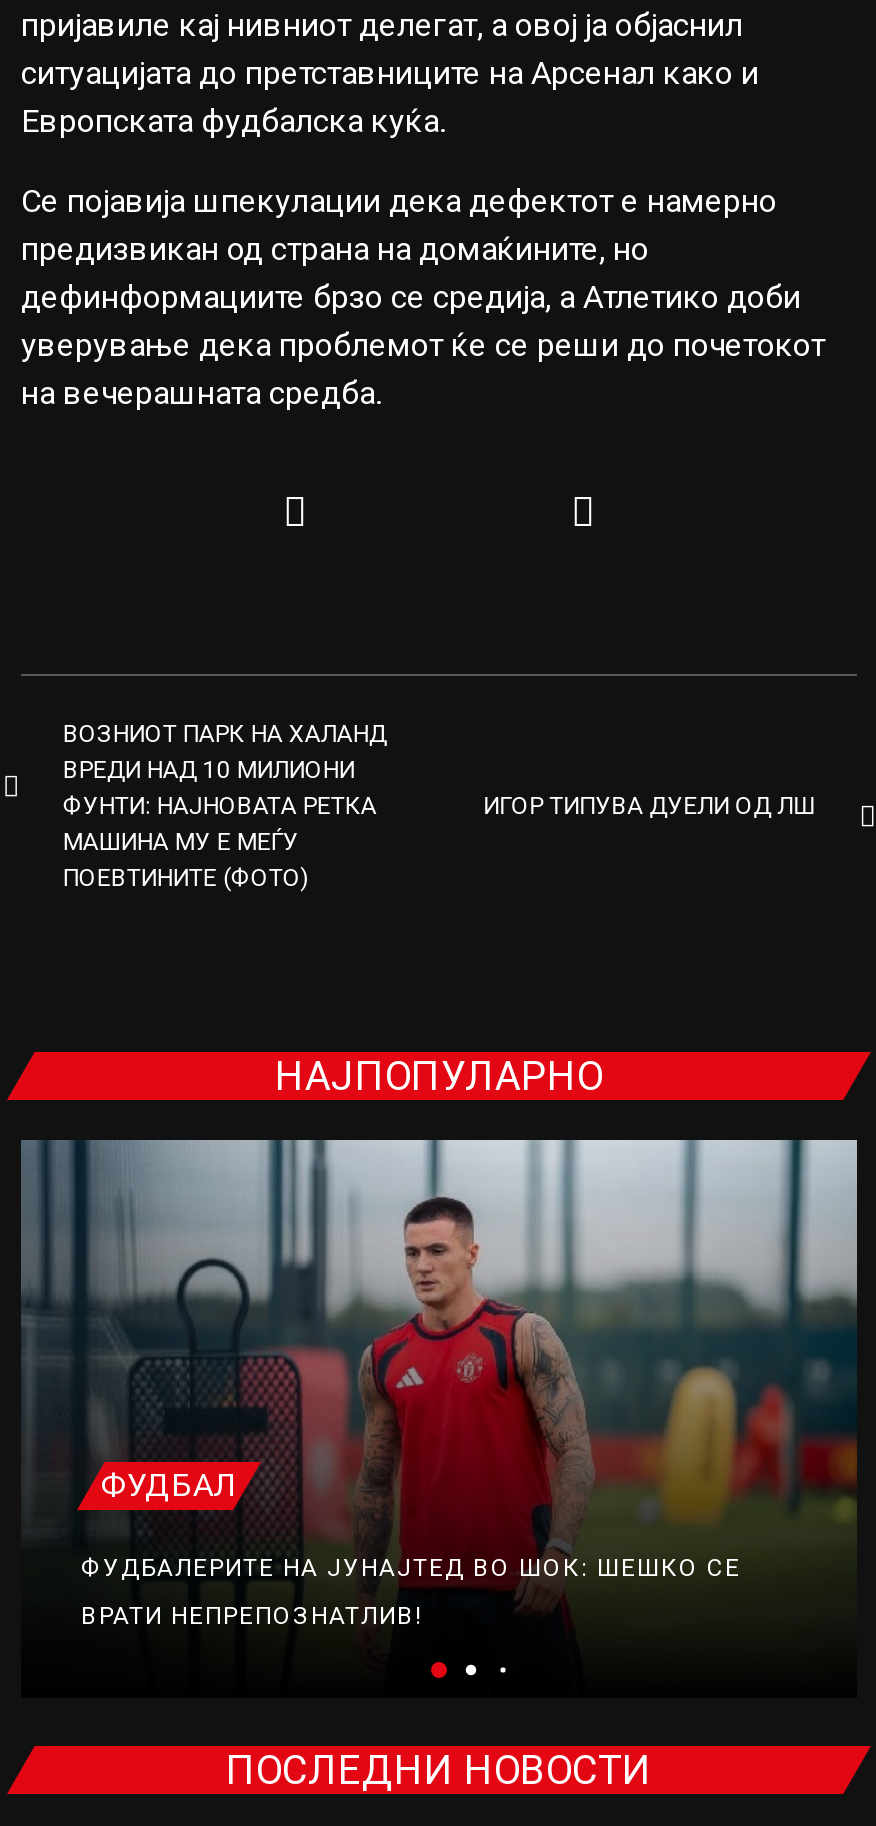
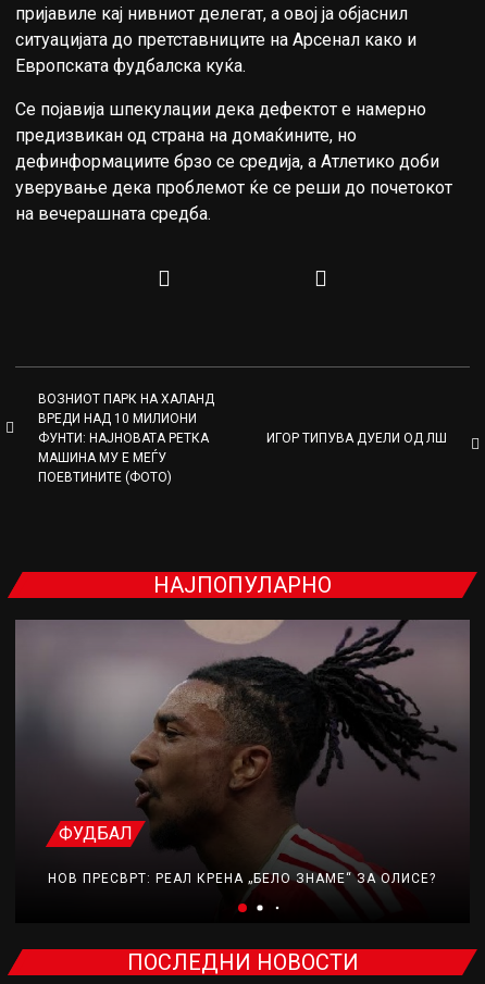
[33,1138,857,1629] [image] | ФУДБАЛЕРИТЕ НА ЈУНАЈТЕД ВО ШОК: ШЕШКО СЕ | ВРАТИ НЕПРЕПОЗНАТЛИВ! -> [17,619,469,886] [image] | НОВ ПРЕСВРТ: РЕАЛ КРЕНА „БЕЛО ЗНАМЕ“ ЗА ОЛИСЕ?
moved [101,1465,237,1503] -> [59,823,133,843]: ФУДБАЛ

